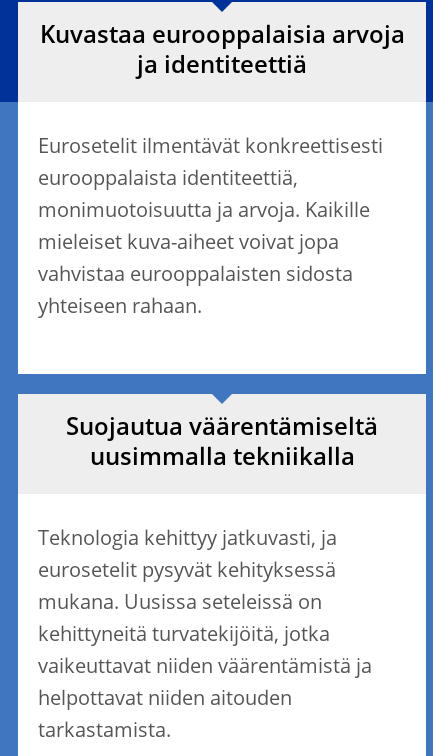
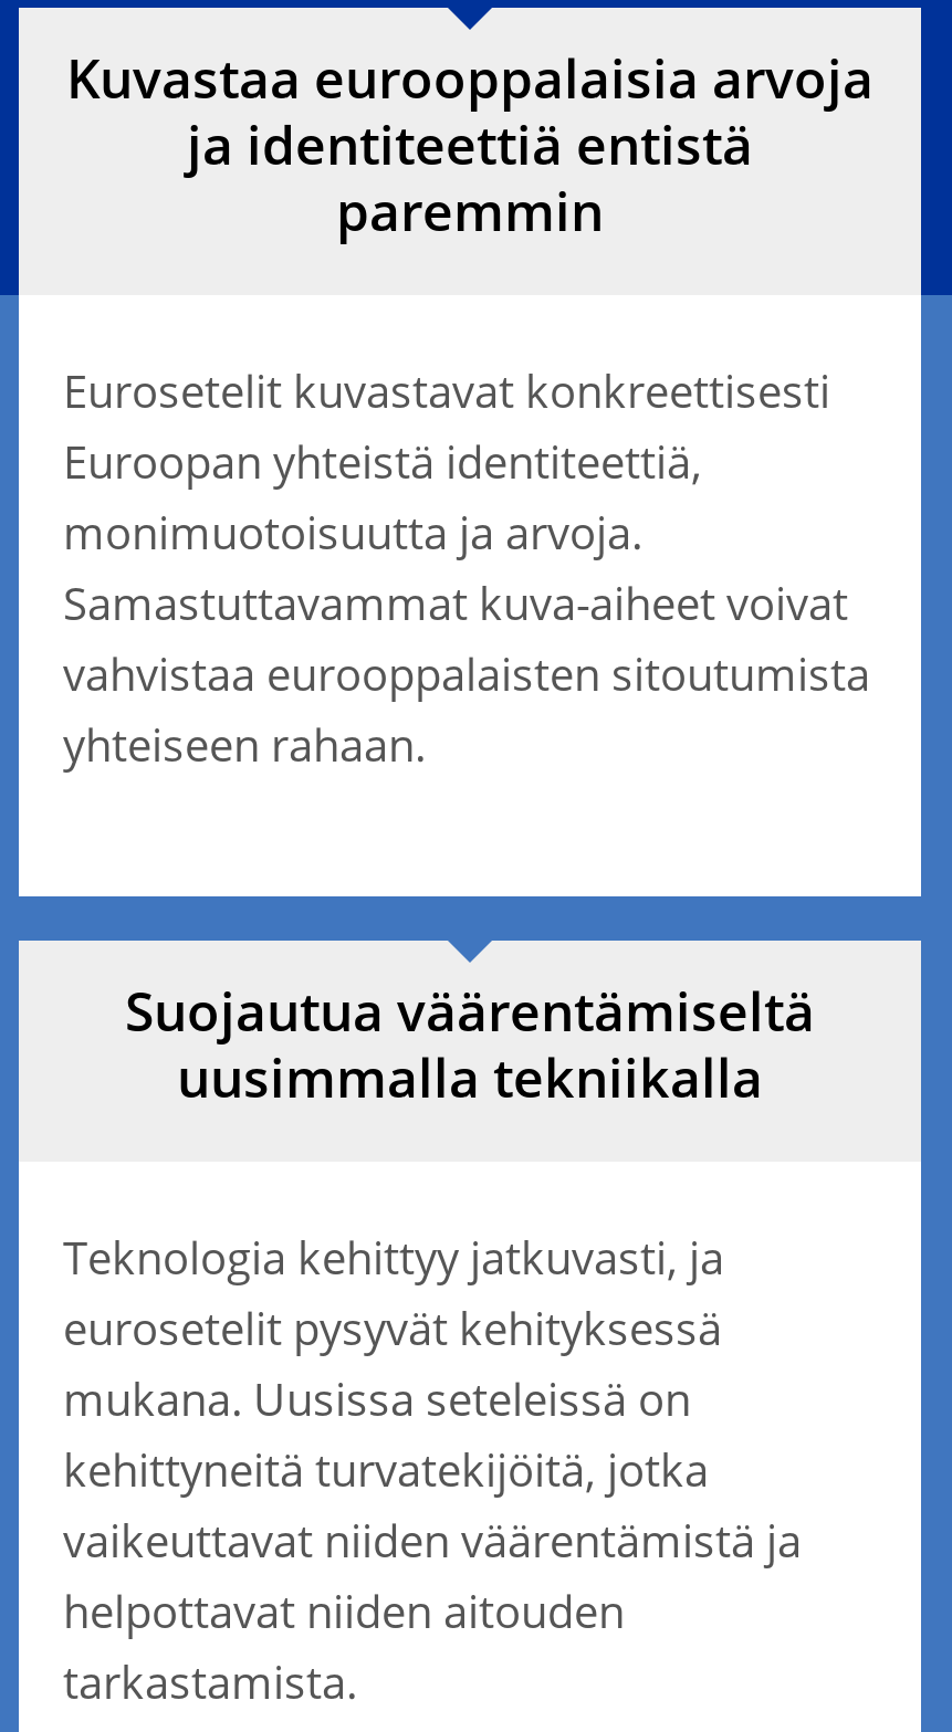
[137,55,307,79] ja identiteettiä -> [187,125,753,244] ja identiteettiä entistä | paremmin
[38,138,383,158] Eurosetelit ilmentävät konkreettisesti -> [63,375,830,419] Eurosetelit kuvastavat konkreettisesti
[38,170,298,190] eurooppalaista identiteettiä, -> [63,445,702,490] Euroopan yhteistä identiteettiä,
[38,202,370,222] monimuotoisuutta ja arvoja. Kaikille -> [63,516,642,560] monimuotoisuutta ja arvoja.
[38,234,339,254] mieleiset kuva-aiheet voivat jopa -> [63,587,848,631] Samastuttavammat kuva-aiheet voivat
[38,266,353,286] vahvistaa eurooppalaisten sidosta -> [63,658,870,702] vahvistaa eurooppalaisten sitoutumista

